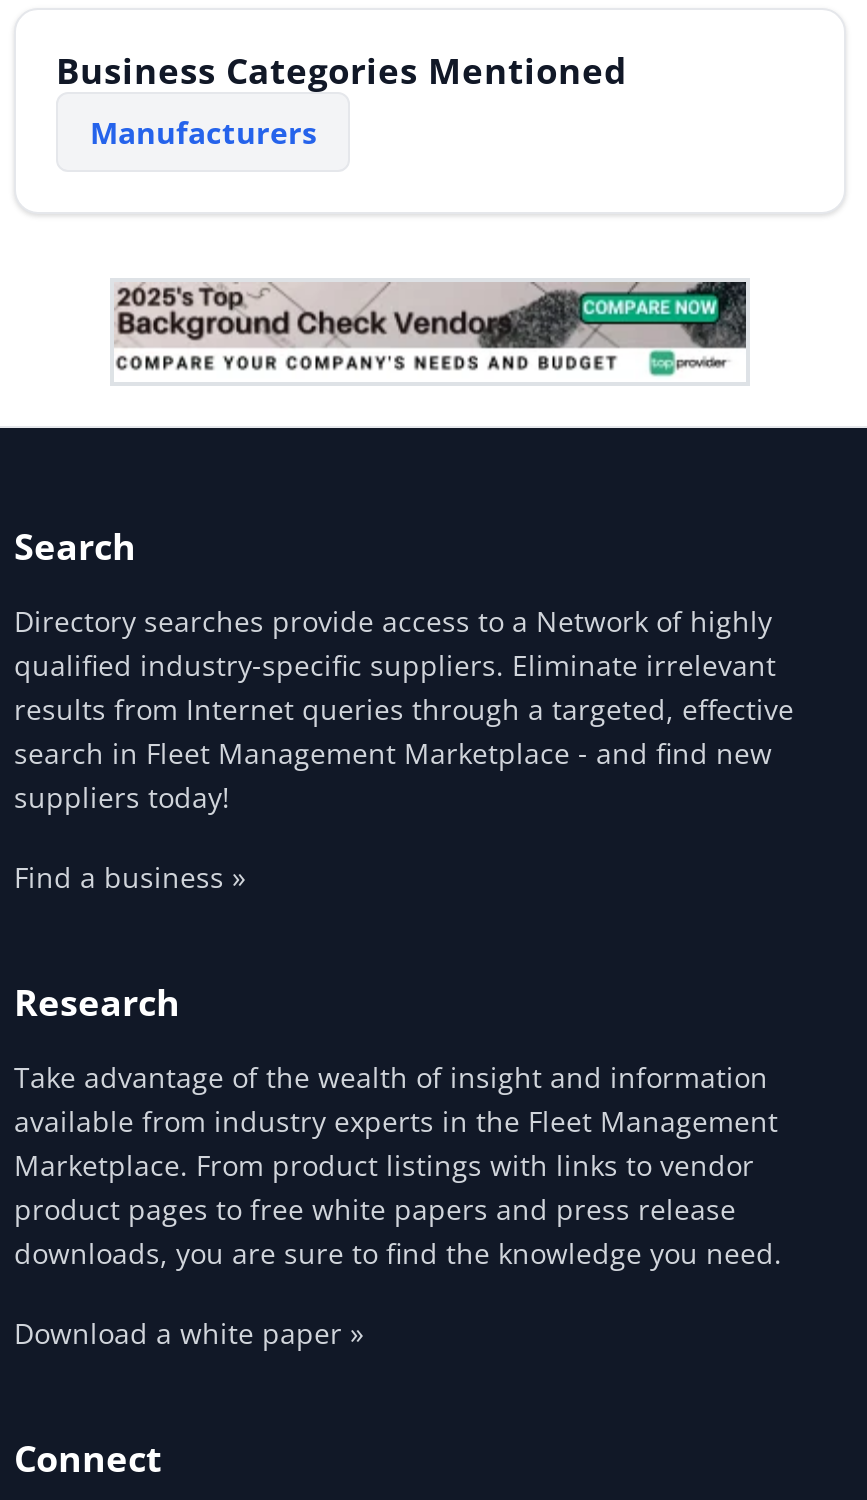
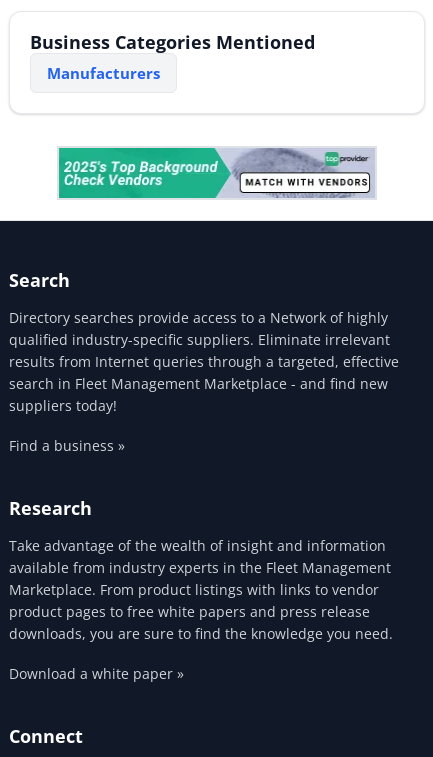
[114,280,748,382] [image] -> [58,147,375,199] [image]

